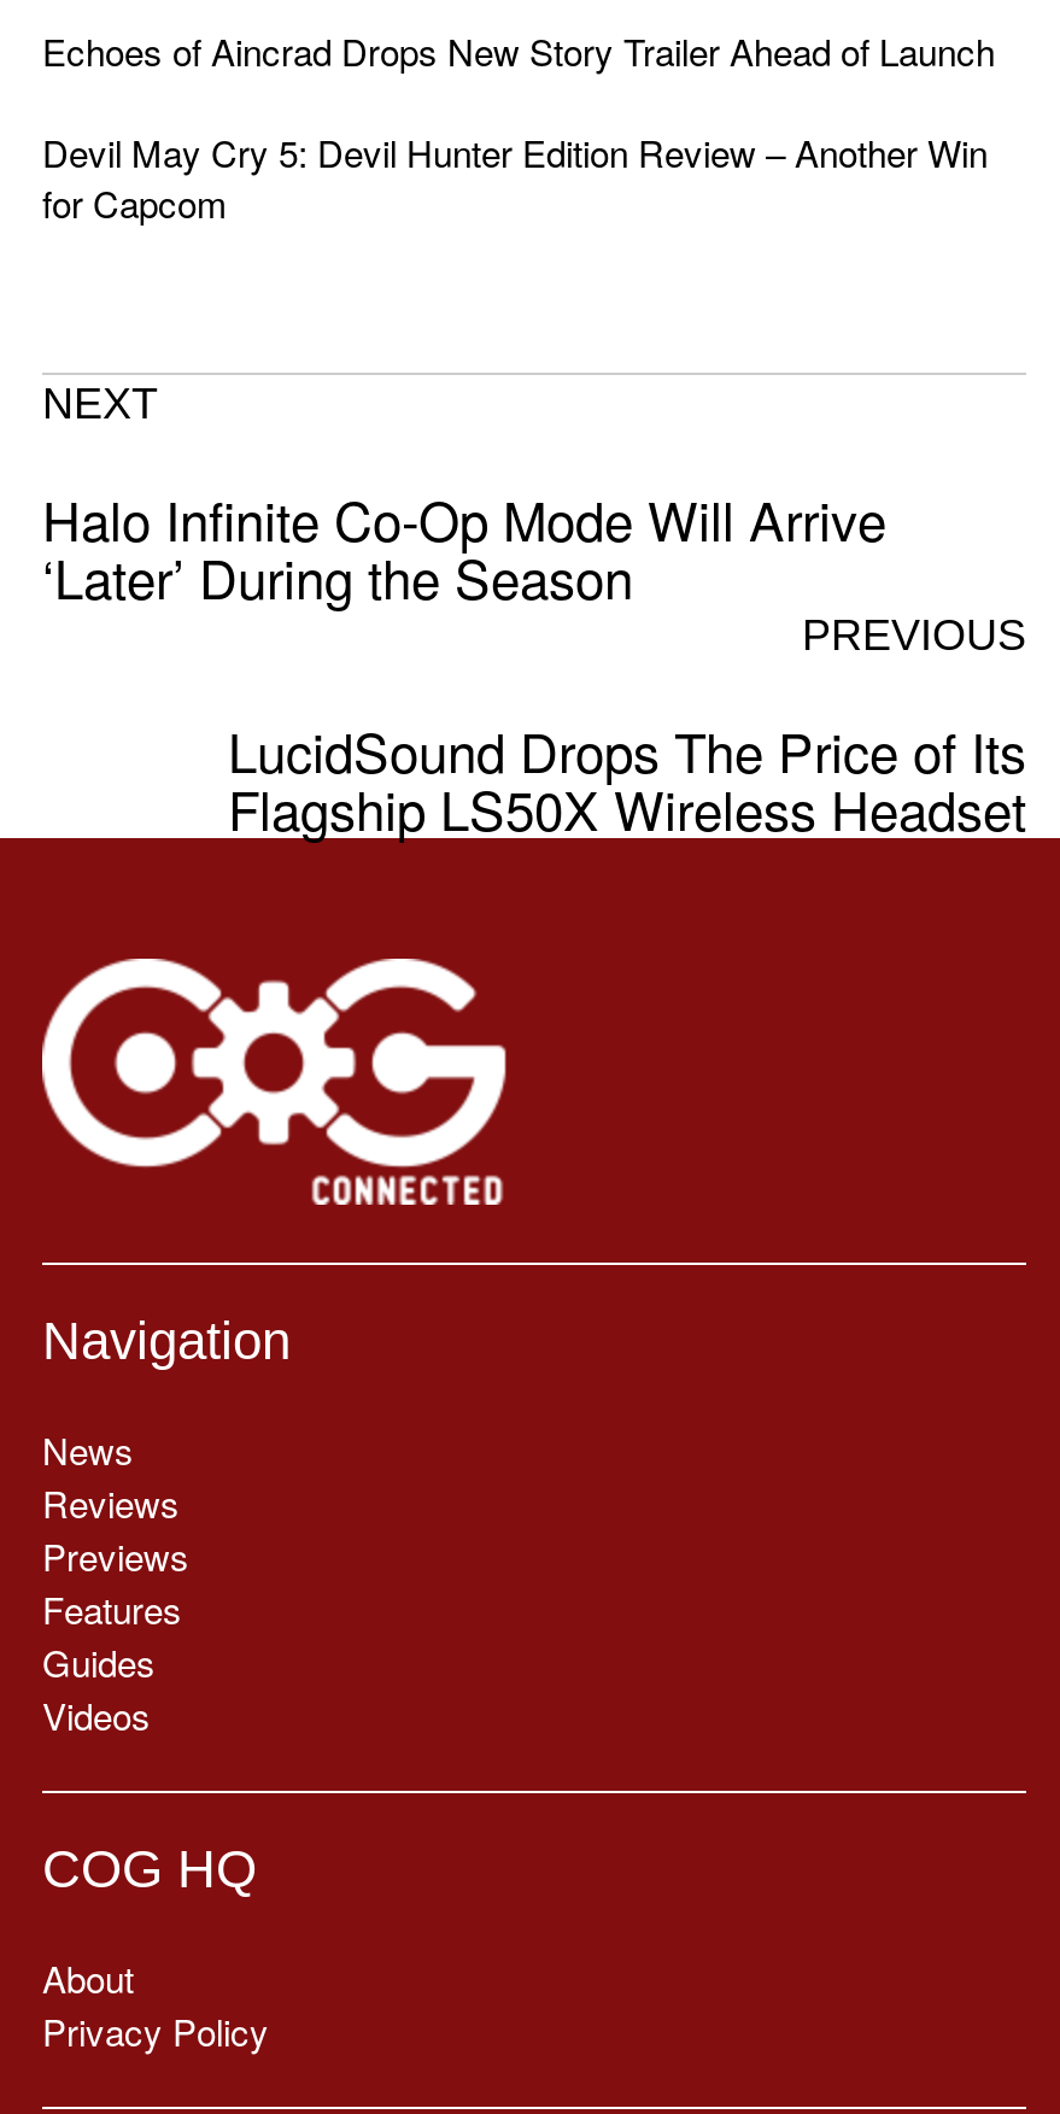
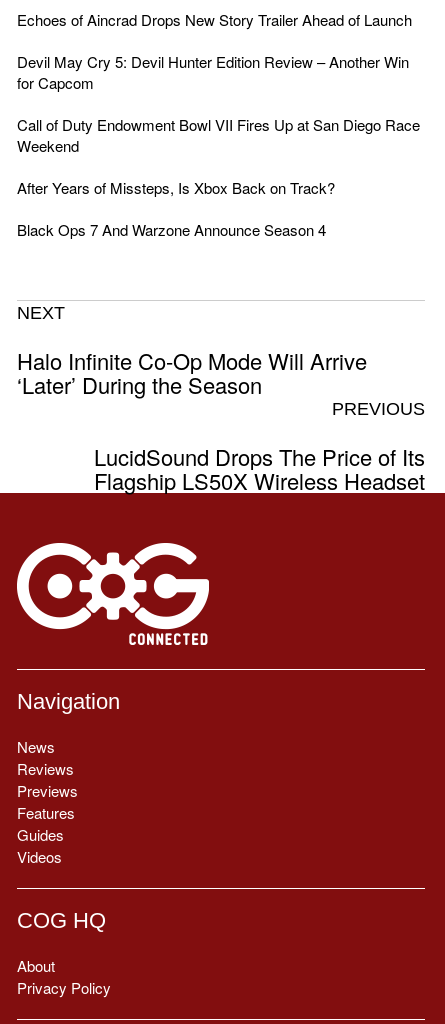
none -> [17,114,420,240] Call of Duty Endowment Bowl VII Fires Up at San Diego Race | Weekend | After Years of Missteps, Is Xbox Back on Track? | Black Ops 7 And Warzone Announce Season 4

